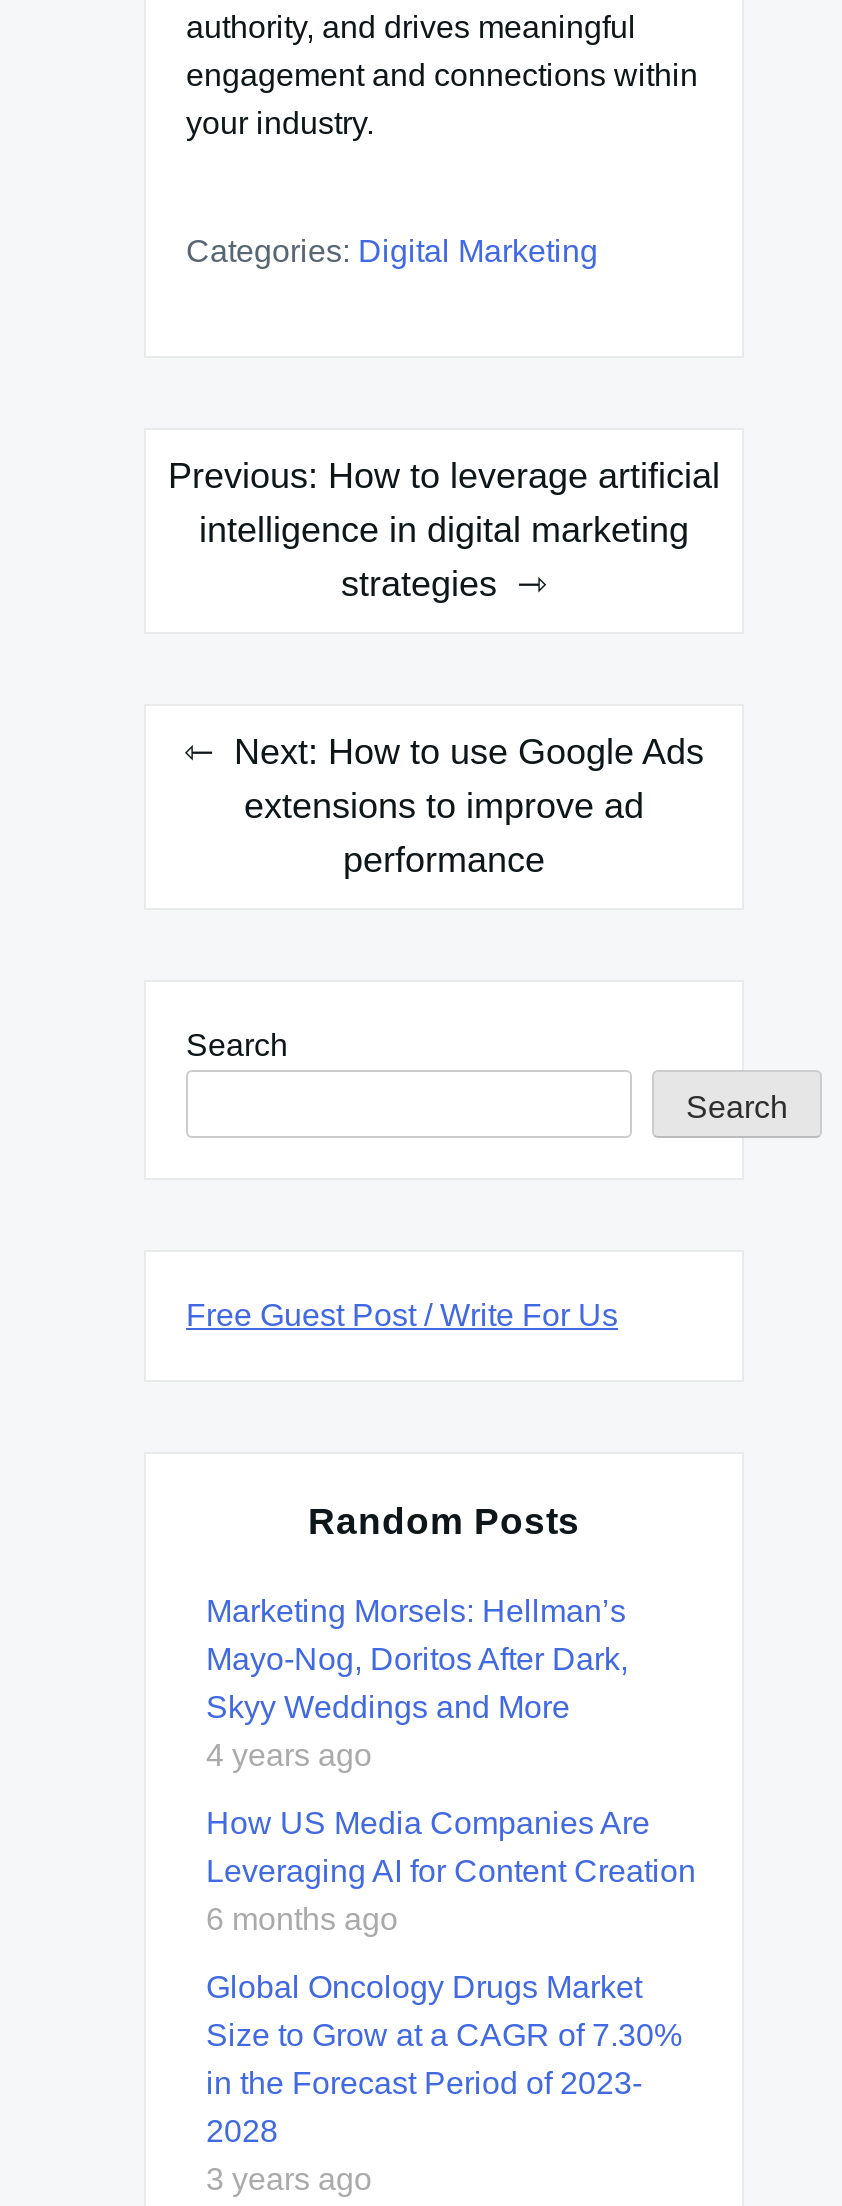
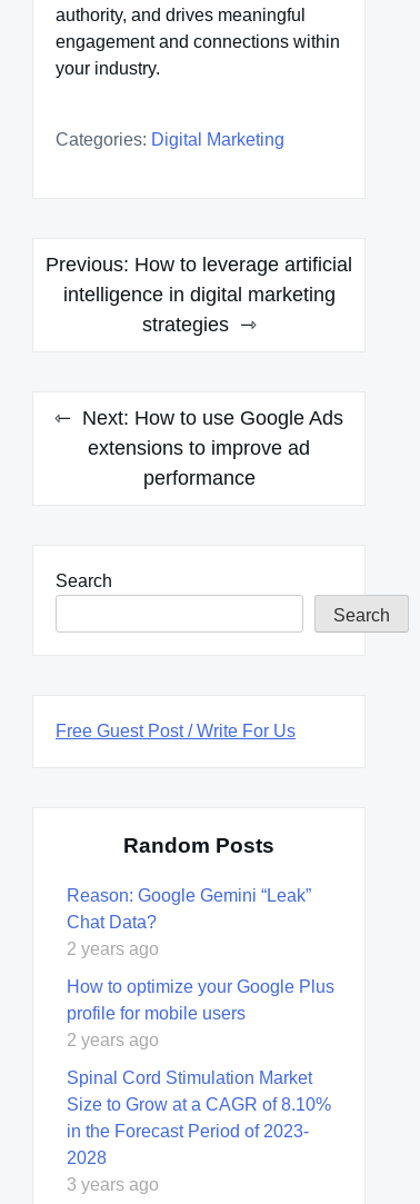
[206,1593,628,1771] Marketing Morsels: Hellman’s | Mayo-Nog, Doritos After Dark, | Skyy Weddings and More | 4 years ago -> [67,886,311,958] Reason: Google Gemini “Leak” | Chat Data? | 2 years ago
[206,1805,696,1935] How US Media Companies Are | Leveraging AI for Content Creation | 6 months ago -> [67,977,334,1049] How to optimize your Google Plus | profile for mobile users | 2 years ago
[206,1969,682,2051] Global Oncology Drugs Market | Size to Grow at a CAGR of 7.30% -> [67,1068,331,1114] Spinal Cord Stimulation Market | Size to Grow at a CAGR of 8.10%

